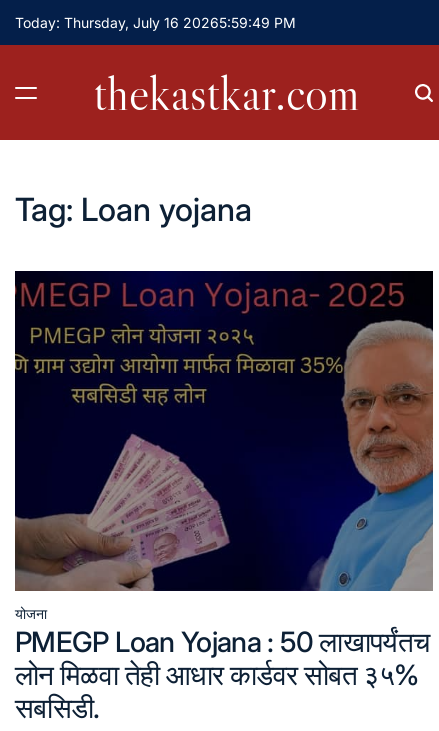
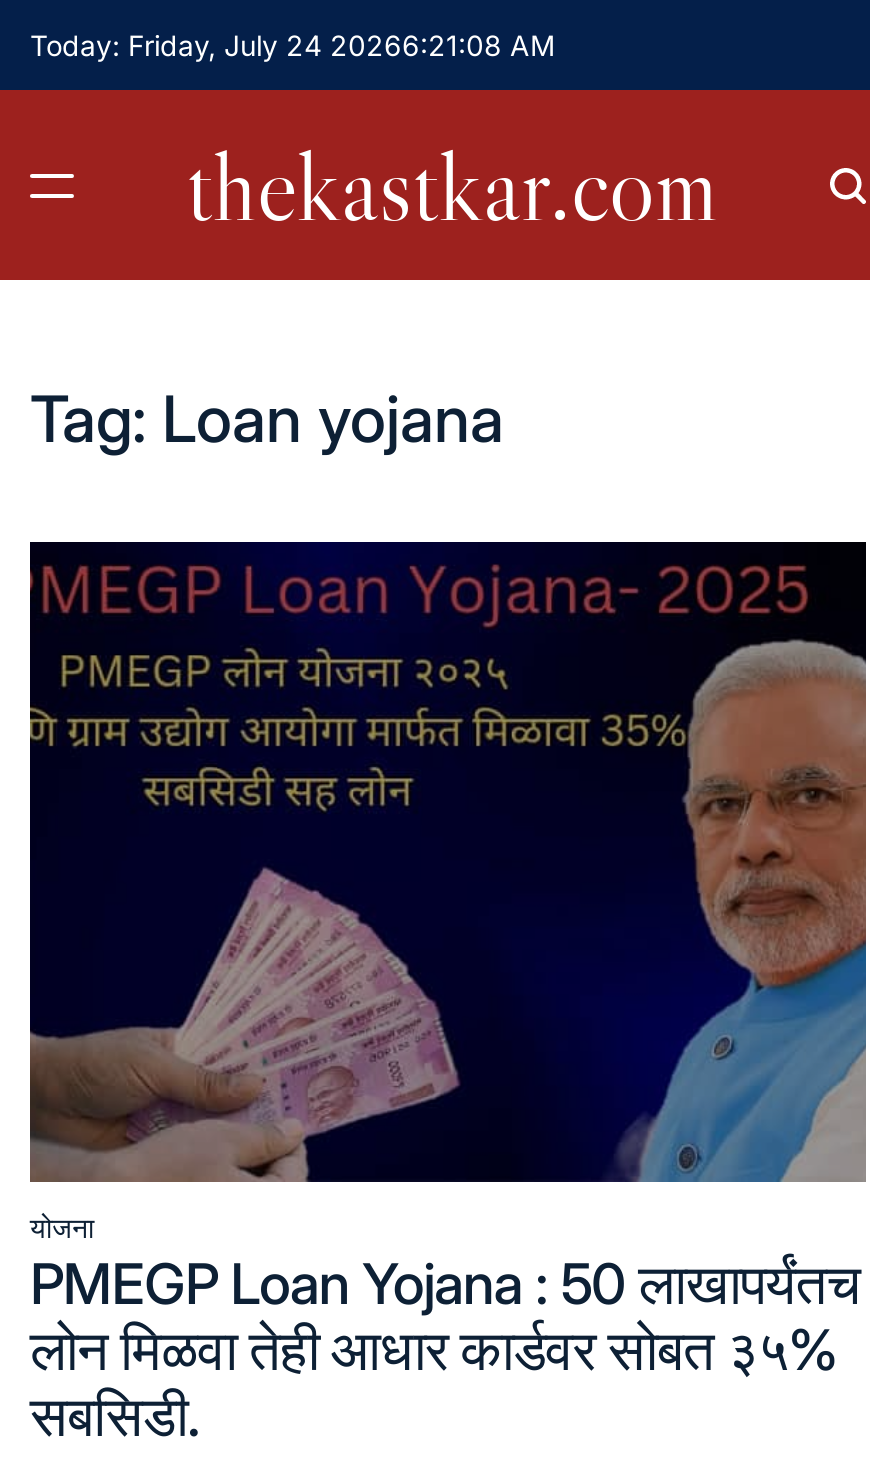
[15,14,296,31] Today: Thursday, July 16 20265:59:49 PM -> [30,28,556,62] Today: Friday, July 24 20266:21:08 AM

